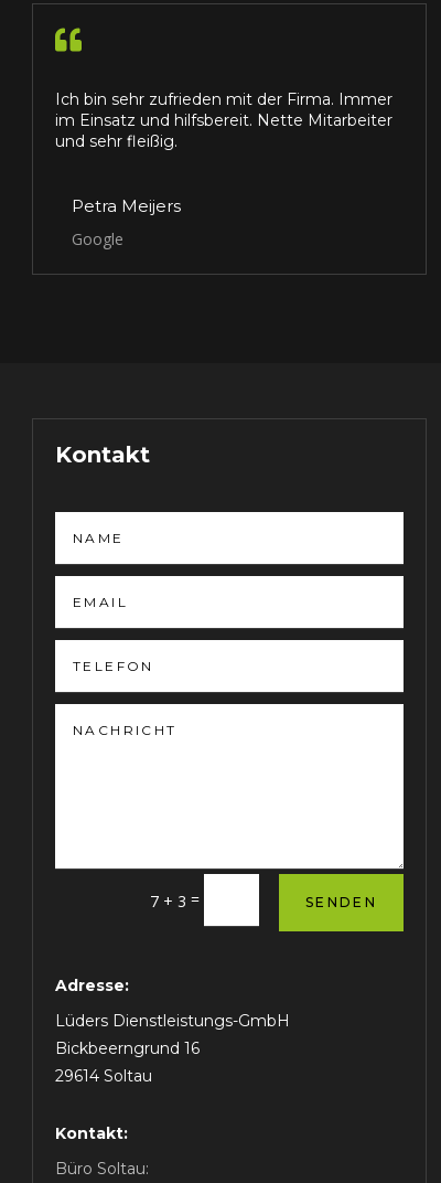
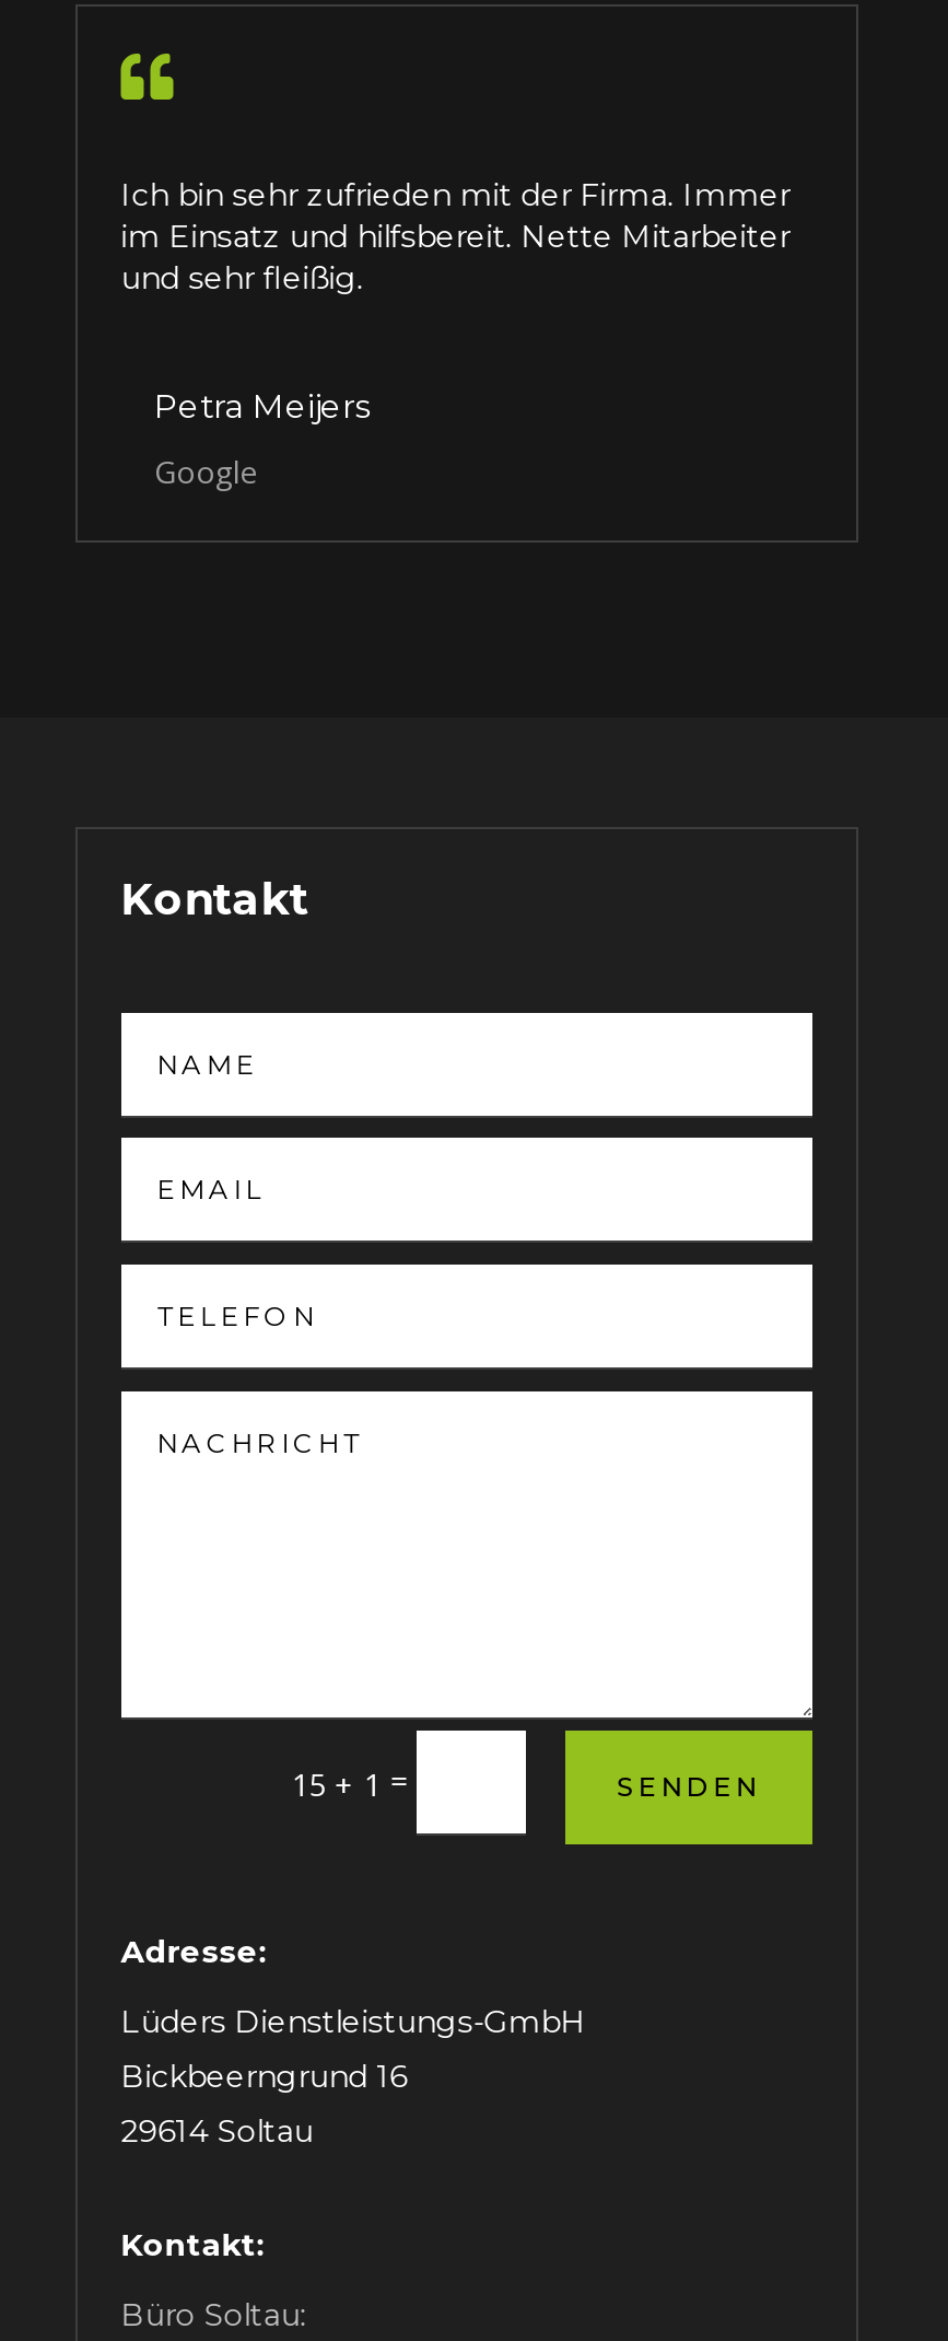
[150,889,204,912] 7 + 3 = -> [292,1758,416,1803] 15 + 1 =

